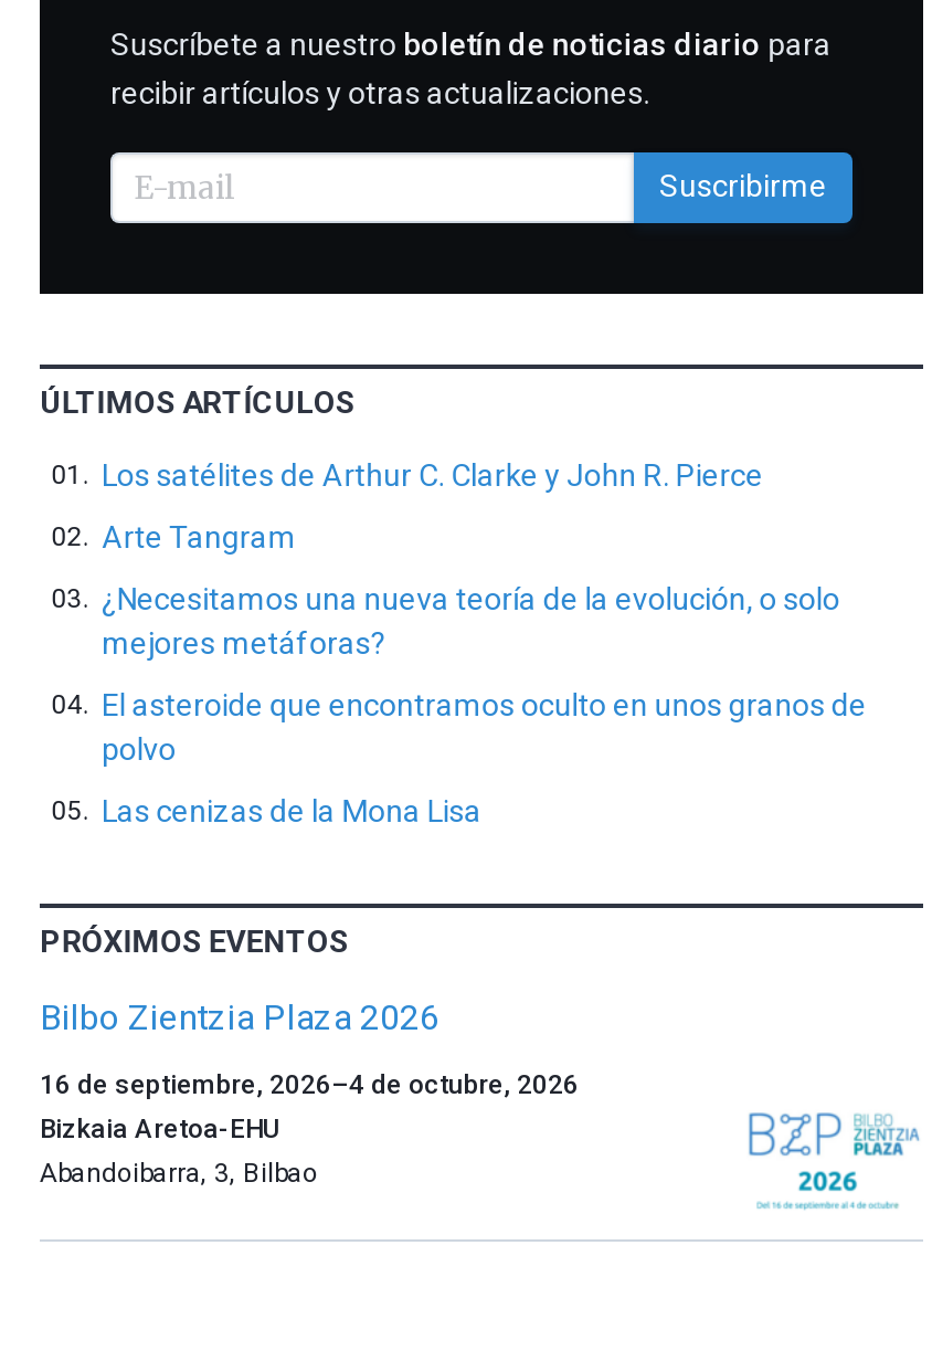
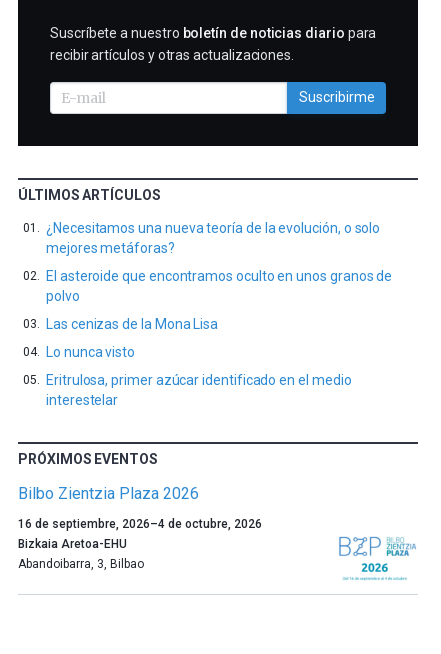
[102,456,763,554] Los satélites de Arthur C. Clarke y John R. Pierce | Arte Tangram -> none
moved [102,580,866,828] -> [46,220,392,332]: ¿Necesitamos una nueva teoría de la evolución, o solo | mejores metáforas? | El asteroide que encontramos oculto en unos granos de | polvo | Las cenizas de la Mona Lisa
none -> [46,344,351,408] Lo nunca visto | Eritrulosa, primer azúcar identificado en el medio | interestelar

